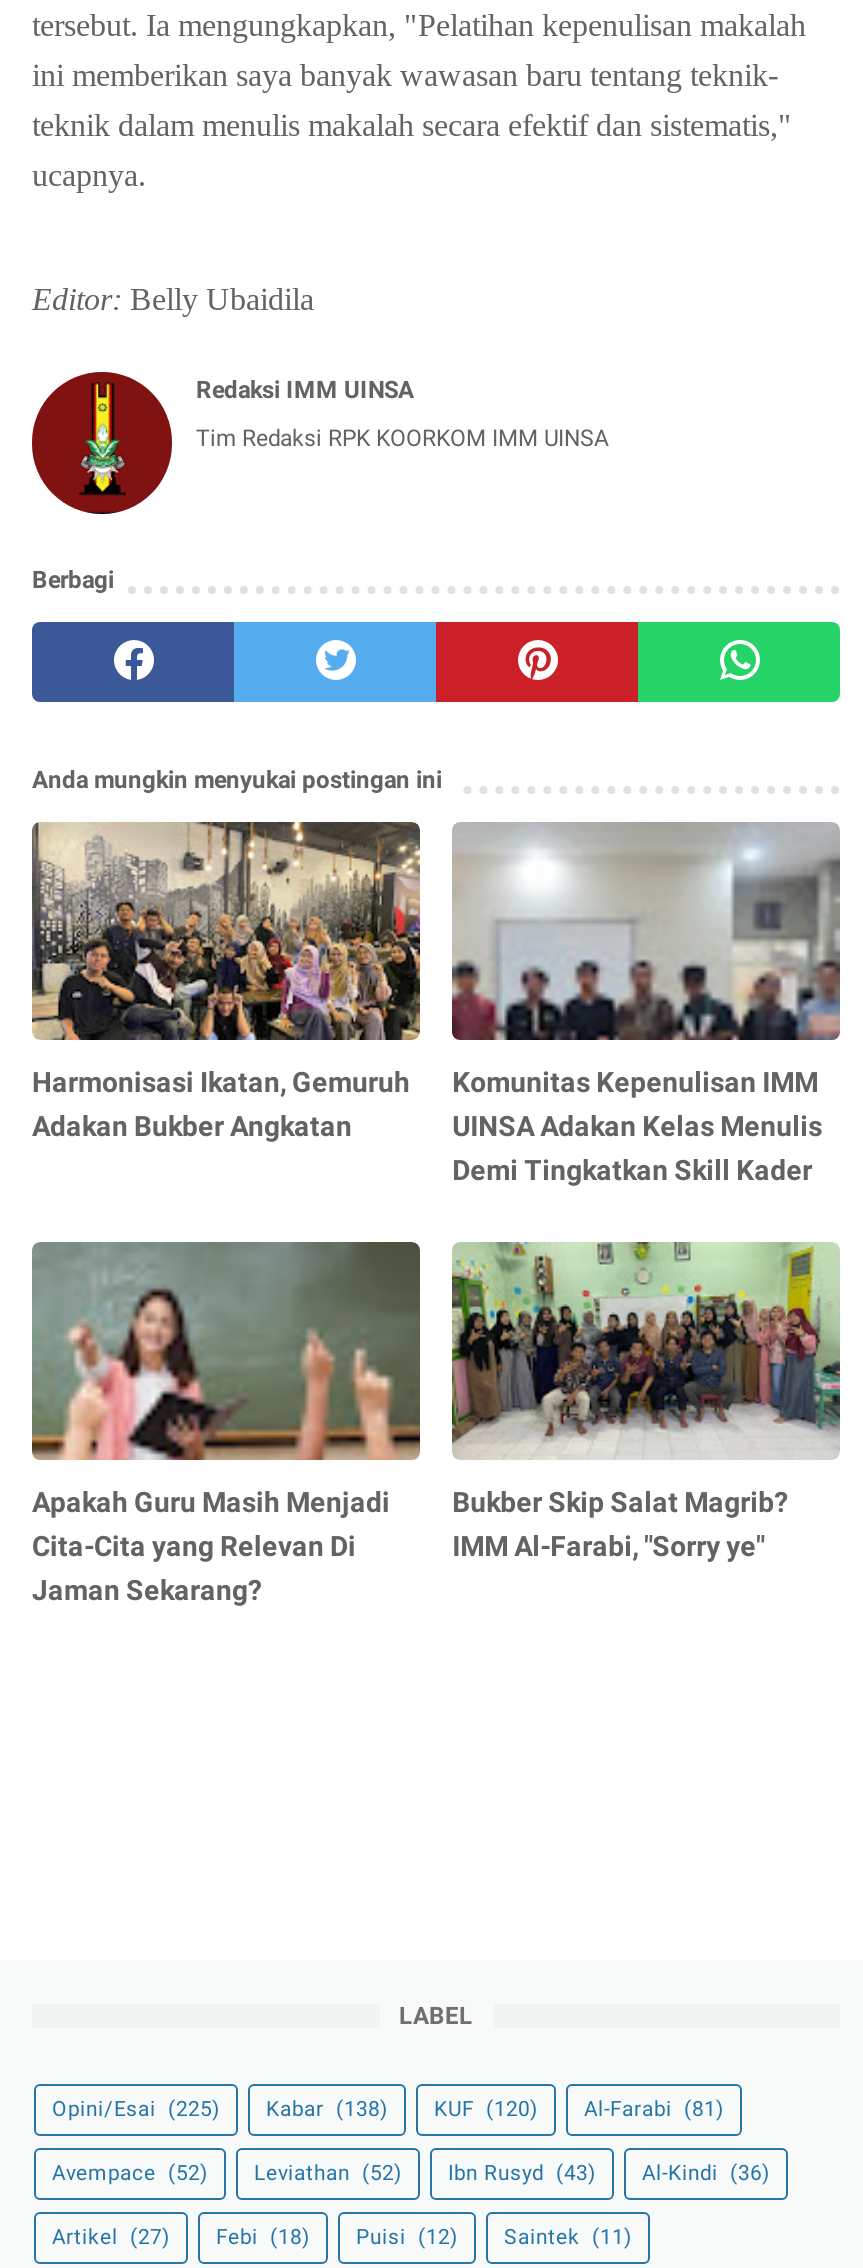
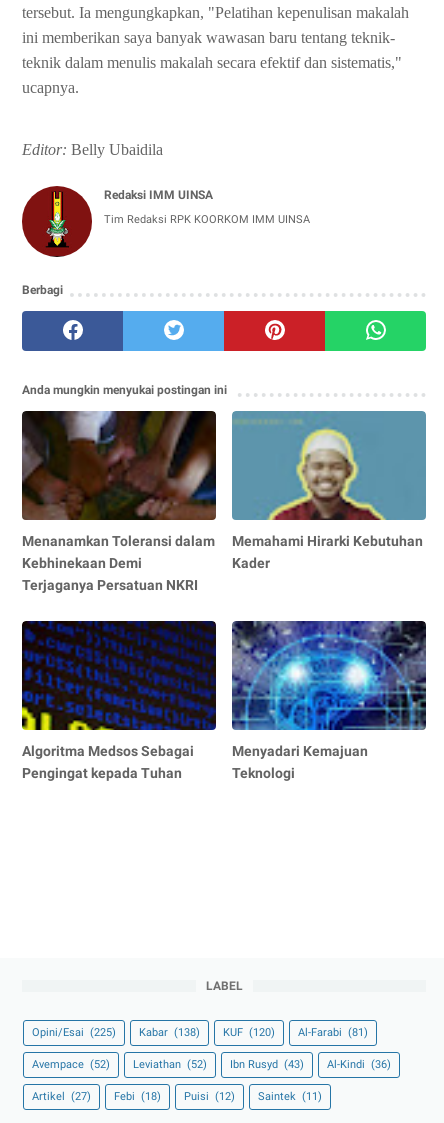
[32,820,422,1141] [image] | Harmonisasi Ikatan, Gemuruh | Adakan Bukber Angkatan -> [22,410,217,593] [image] | Menanamkan Toleransi dalam | Kebhinekaan Demi | Terjaganya Persatuan NKRI
[450,822,842,1185] [image] | Komunitas Kepenulisan IMM | UINSA Adakan Kelas Menulis | Demi Tingkatkan Skill Kader -> [231,411,426,571] [image] | Memahami Hirarki Kebutuhan | Kader
[30,1244,422,1605] [image] | Apakah Guru Masih Menjadi | Cita-Cita yang Relevan Di | Jaman Sekarang? -> [21,620,216,781] [image] | Algoritma Medsos Sebagai | Pengingat kepada Tuhan
[452,1240,840,1561] [image] | Bukber Skip Salat Magrib? | IMM Al-Farabi, "Sorry ye" -> [232,620,427,781] [image] | Menyadari Kemajuan | Teknologi

